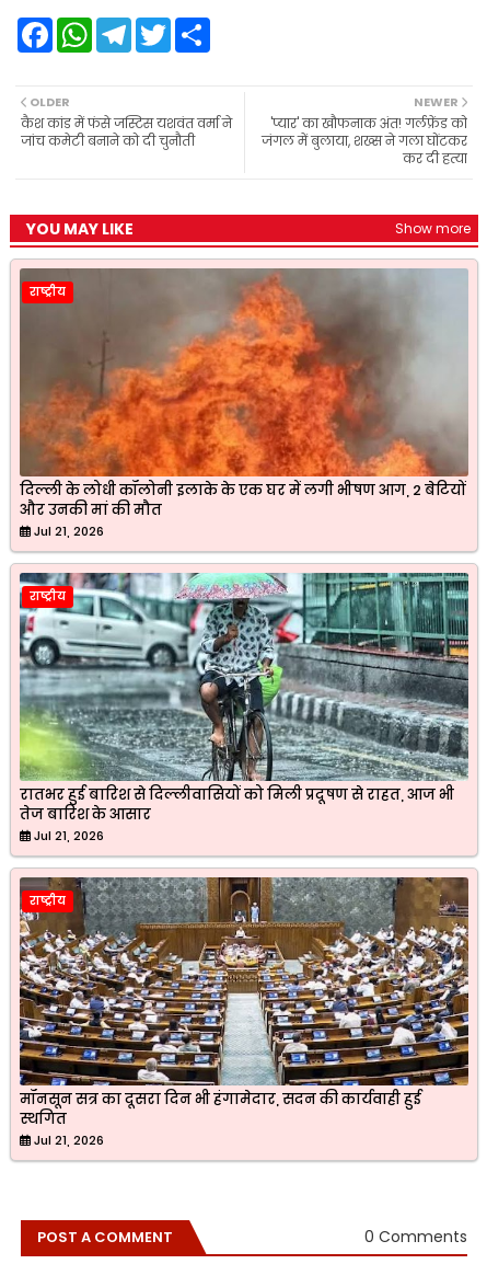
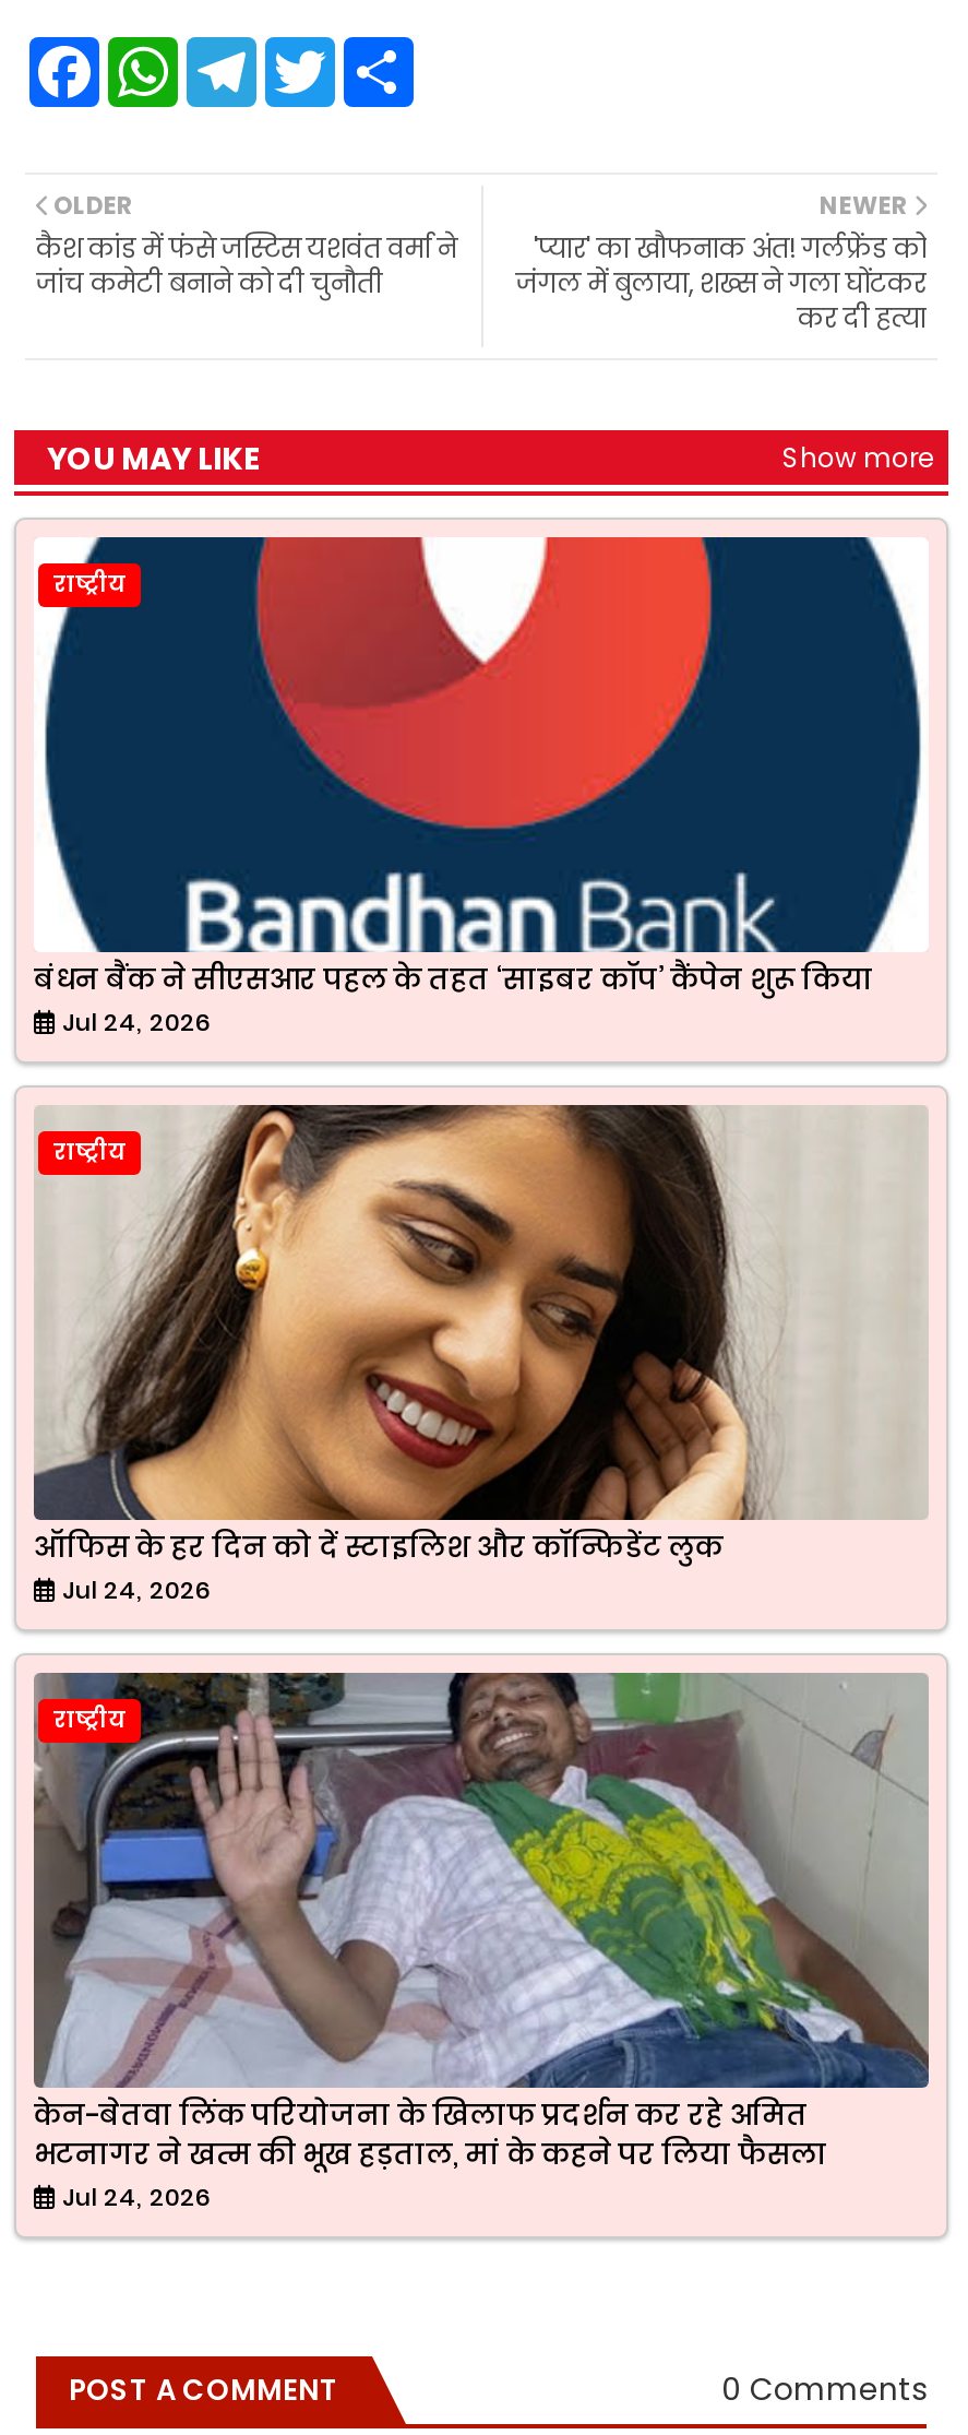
[19,267,469,540] [image] | दिल्ली के लोधी कॉलोनी इलाके के एक घर में लगी भीषण आग, 2 बेटियों | और उनकी मां की मौत | Jul 21, 2026 -> [34,535,929,1039] [image] | बंधन बैंक ने सीएसआर पहल के तहत ‘साइबर कॉप’ कैंपेन शुरू किया | Jul 24, 2026
[19,572,469,844] [image] | रातभर हुई बारिश से दिल्लीवासियों को मिली प्रदूषण से राहत, आज भी | तेज बारिश के आसार | Jul 21, 2026 -> [34,1103,929,1607] [image] | ऑफिस के हर दिन को दें स्टाइलिश और कॉन्फिडेंट लुक | Jul 24, 2026
[20,876,469,1149] [image] | मॉनसून सत्र का दूसरा दिन भी हंगामेदार, सदन की कार्यवाही हुई | स्थगित | Jul 21, 2026 -> [32,1671,929,2214] [image] | केन-बेतवा लिंक परियोजना के खिलाफ प्रदर्शन कर रहे अमित | भटनागर ने खत्म की भूख हड़ताल, मां के कहने पर लिया फैसला | Jul 24, 2026

